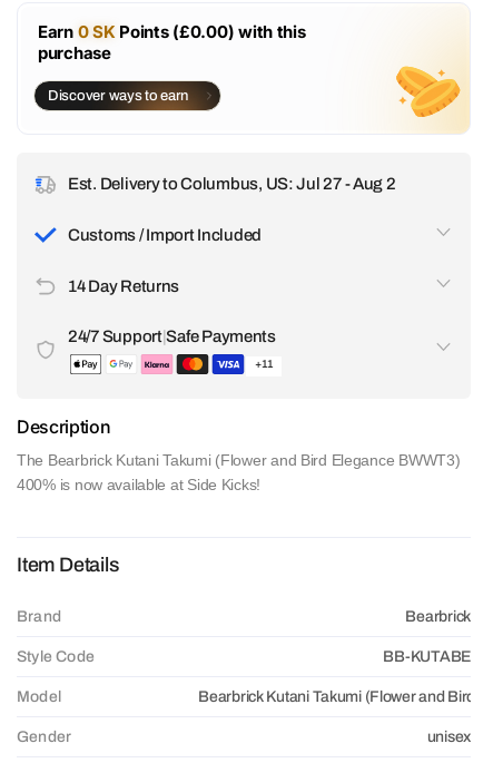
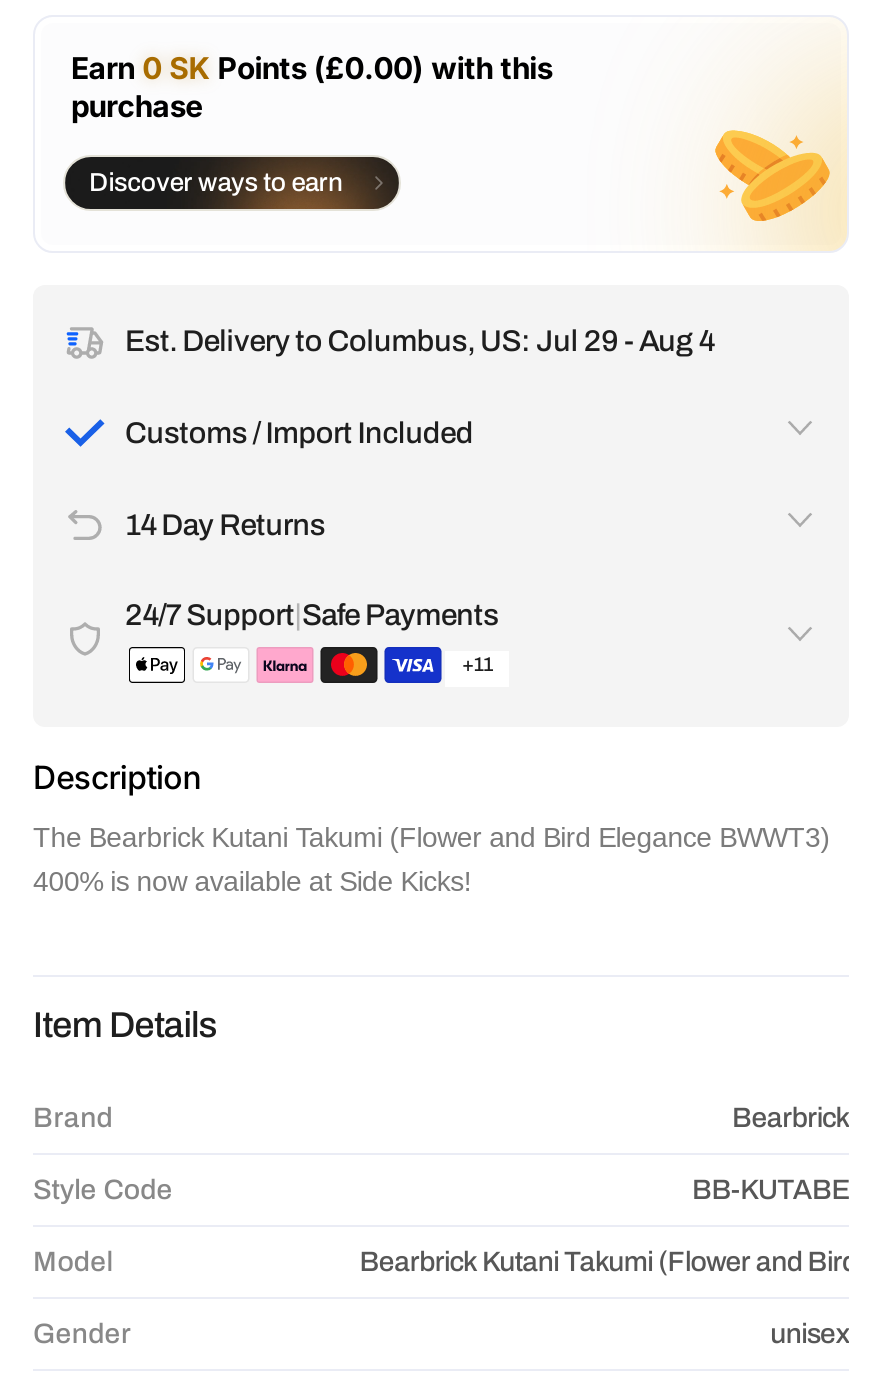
[68,175,396,193] Est. Delivery to Columbus, US: Jul 27 - Aug 2 -> [125,325,714,357] Est. Delivery to Columbus, US: Jul 29 - Aug 4

